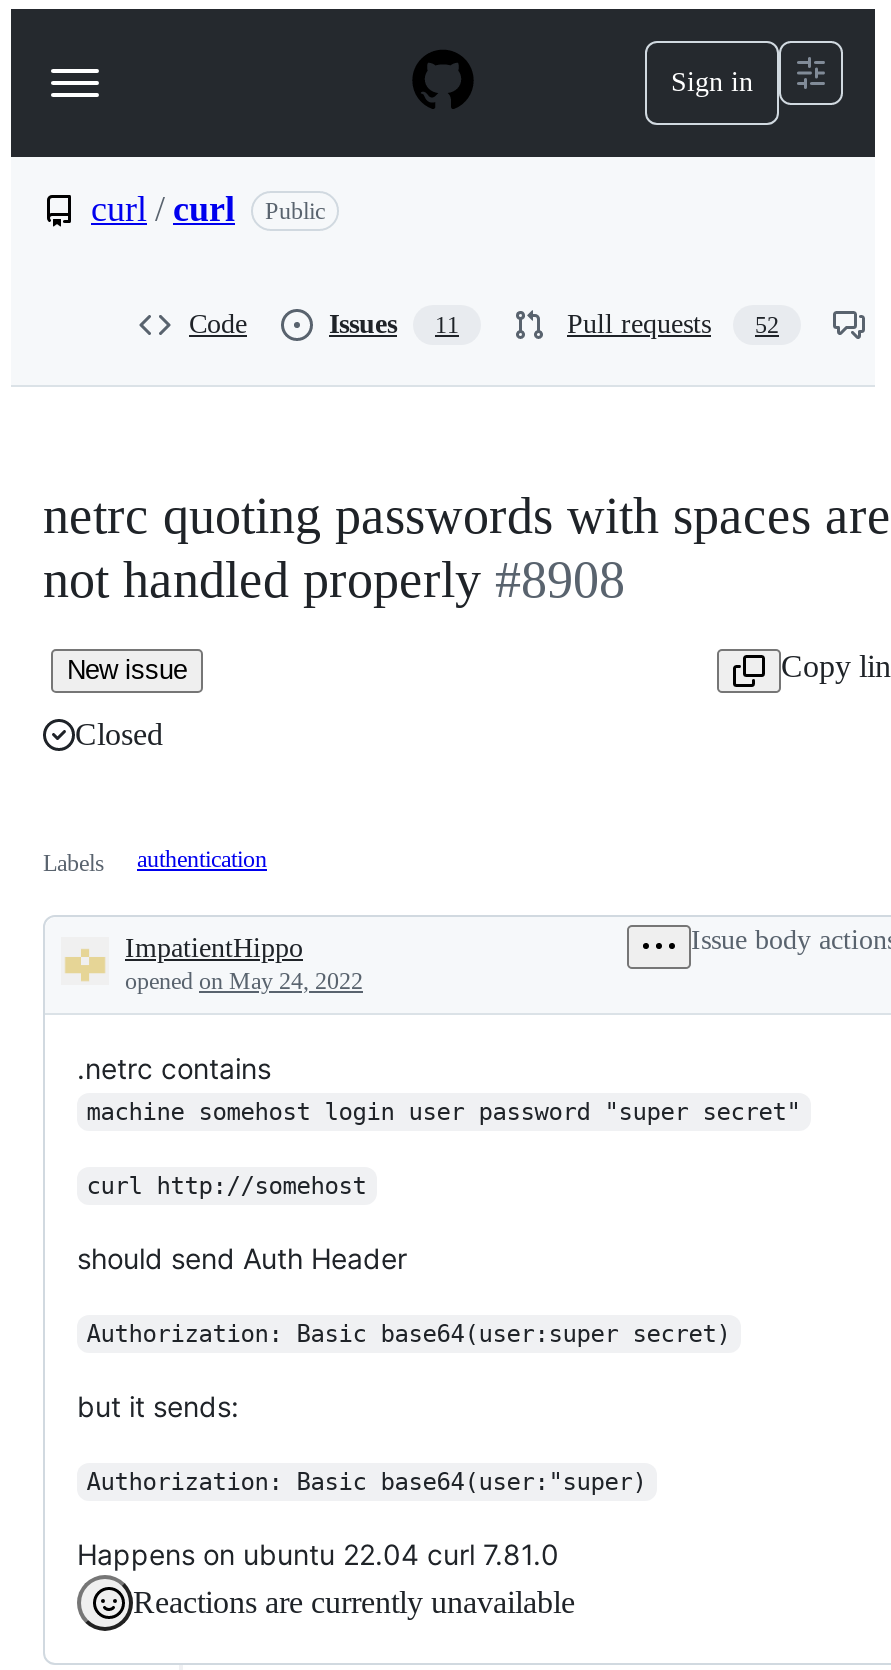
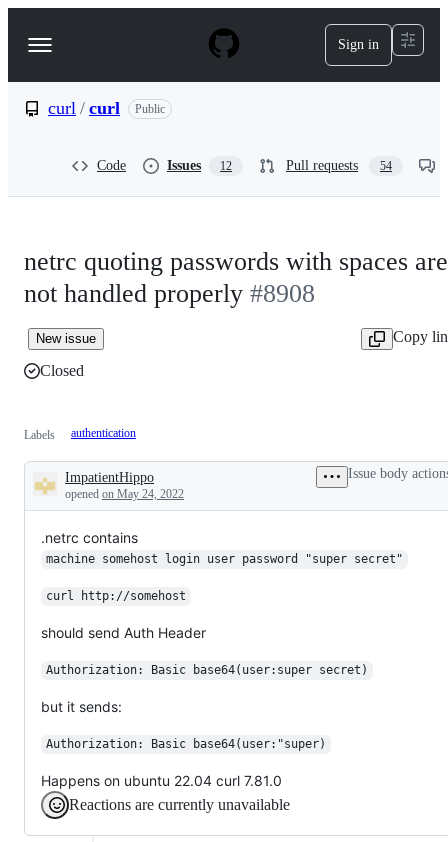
[329,309,459,339] Issues 11 -> [167,158,232,173] Issues 12
[567,309,779,339] Pull requests 52 -> [286,158,392,173] Pull requests 54

